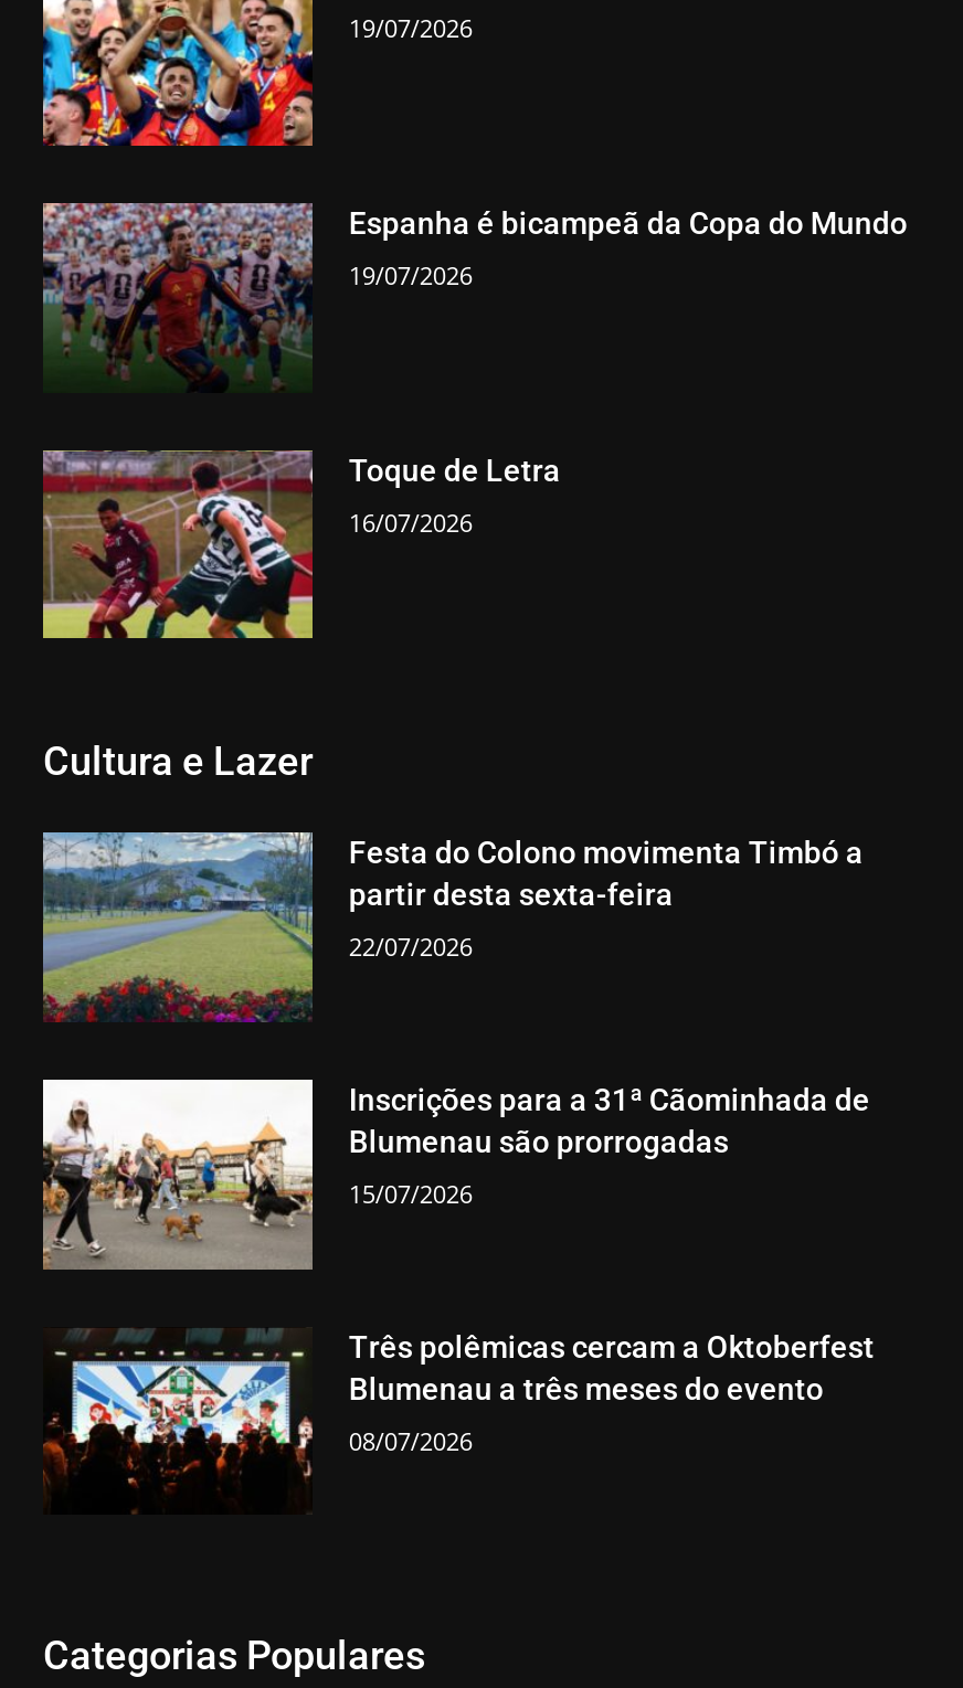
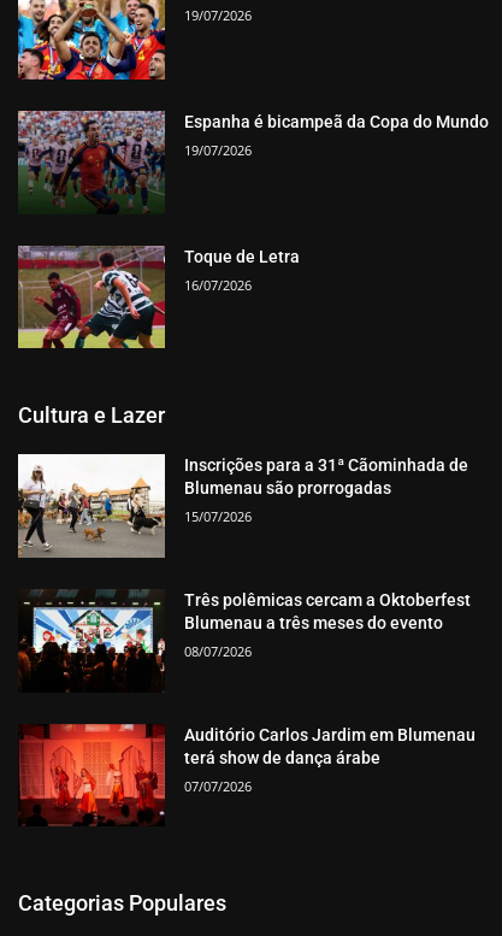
[41,830,863,1022] [image] | Festa do Colono movimenta Timbó a | partir desta sexta-feira | 22/07/2026 -> none
moved [39,1082,874,1456] -> [16,456,471,660]: [image] | Inscrições para a 31ª Cãominhada de | Blumenau são prorrogadas | 15/07/2026 | Três polêmicas cercam a Oktoberfest | Blumenau a três meses do evento | 08/07/2026
none -> [18,723,476,826] [image] | Auditório Carlos Jardim em Blumenau | terá show de dança árabe | 07/07/2026

